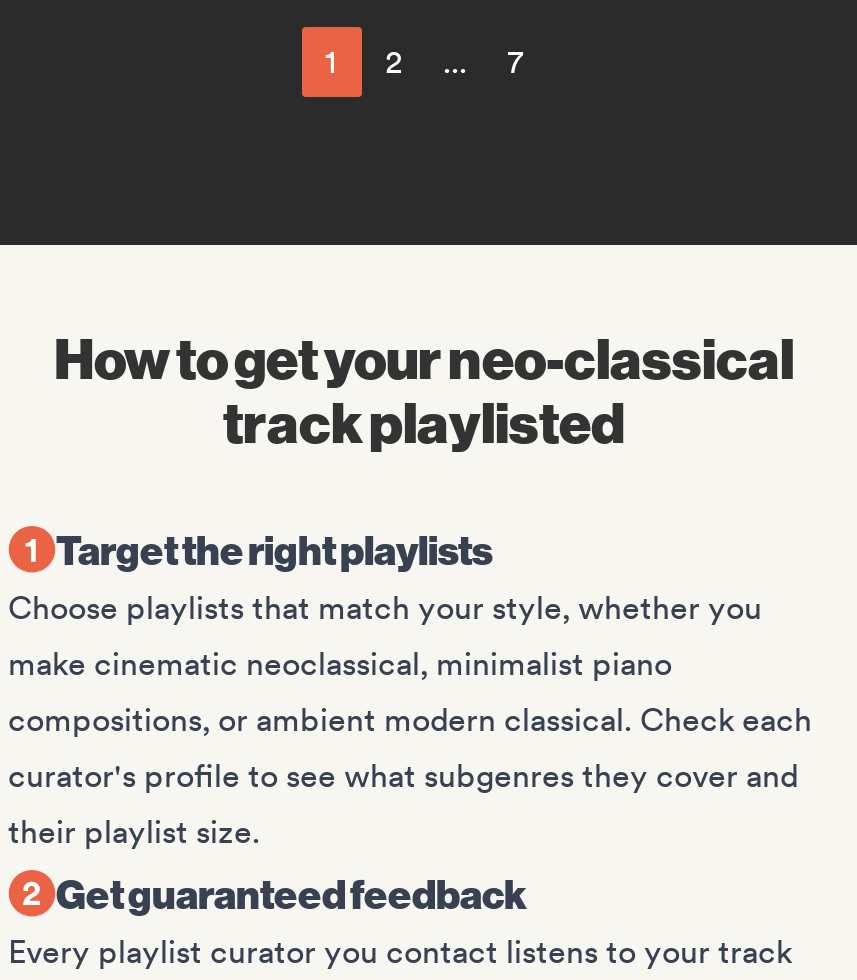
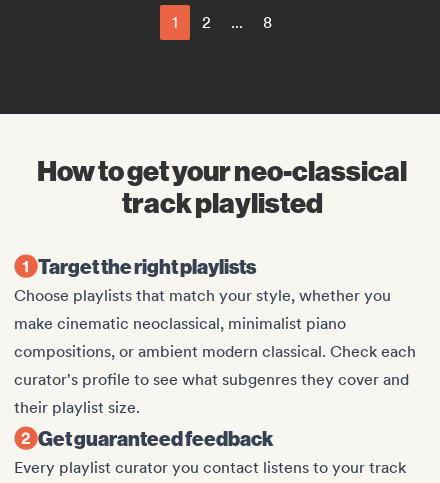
[507,42,523,80] 7 -> [263,12,272,31] 8

